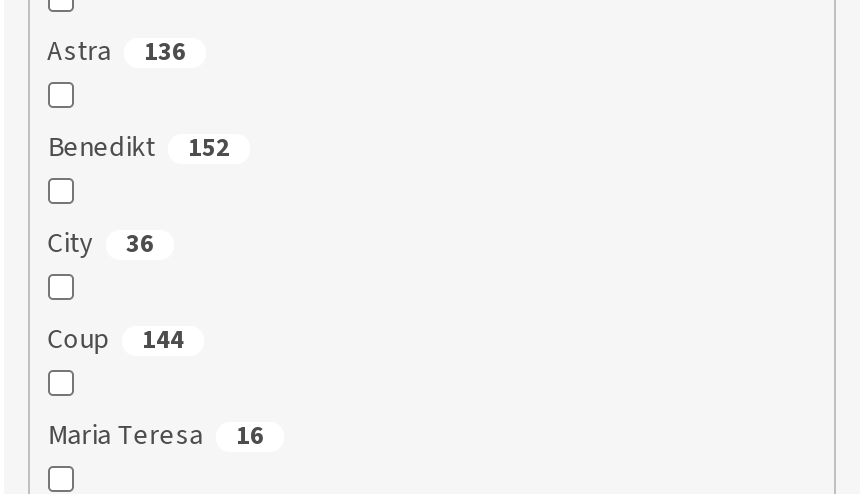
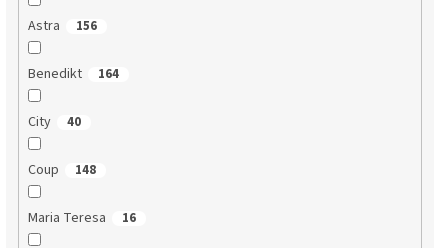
[48,32,186,72] Astra 136 -> [28,16,97,36] Astra 156
[48,128,230,168] Benedikt 152 -> [28,64,119,84] Benedikt 164
[48,224,154,264] City 36 -> [28,112,81,132] City 40
[48,320,184,360] Coup 144 -> [28,160,96,180] Coup 148

